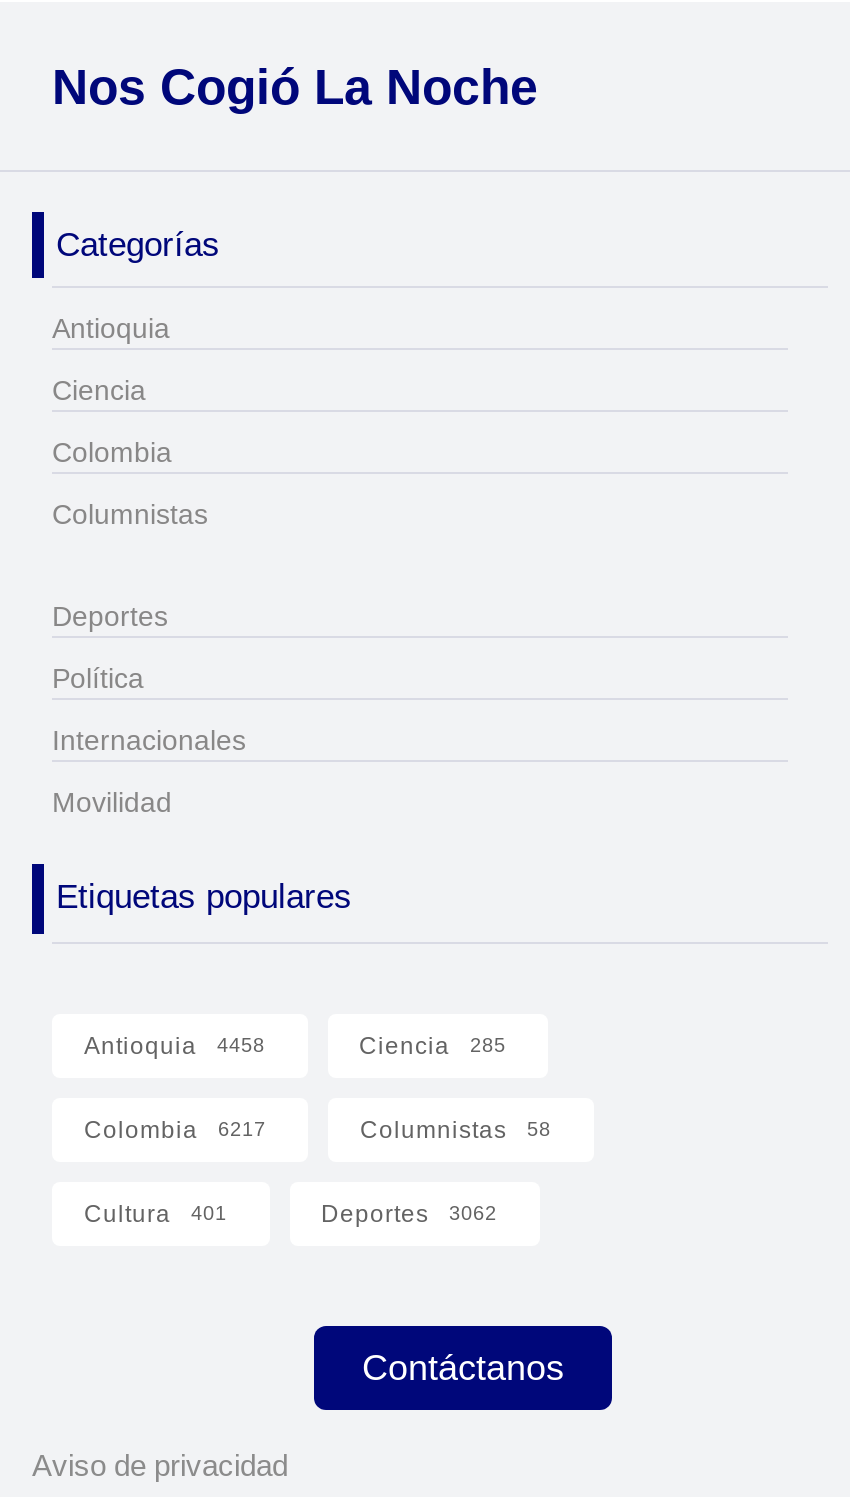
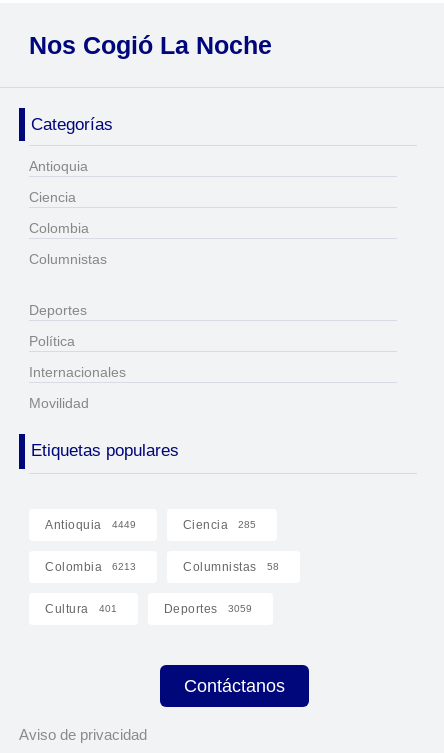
[84,1032,265,1060] Antioquia 4458 -> [45,518,135,532] Antioquia 4449
[84,1116,266,1144] Colombia 6217 -> [45,560,136,574] Colombia 6213
[321,1200,497,1228] Deportes 3062 -> [163,602,251,616] Deportes 3059

